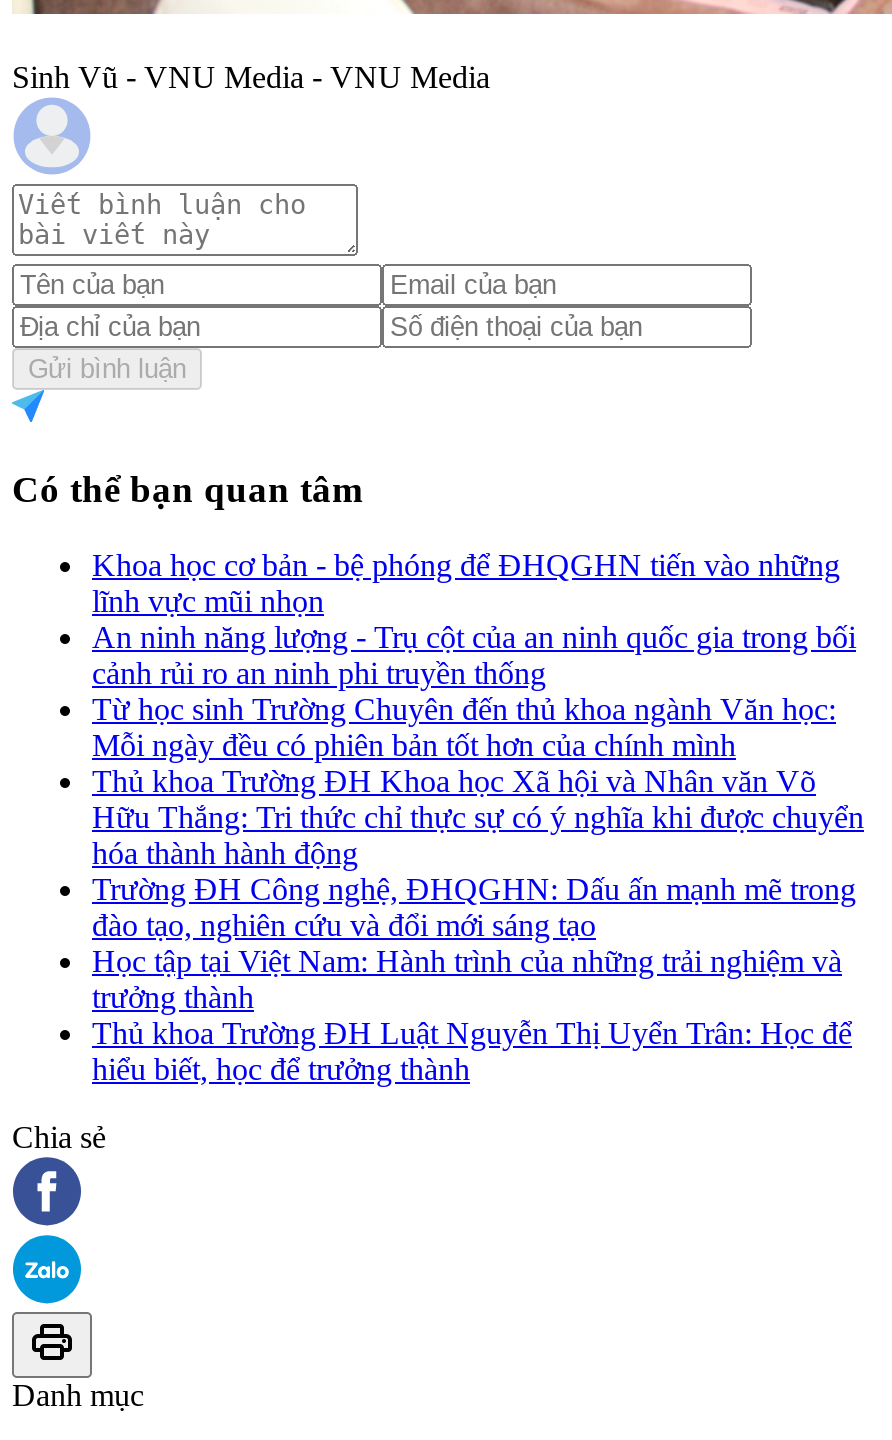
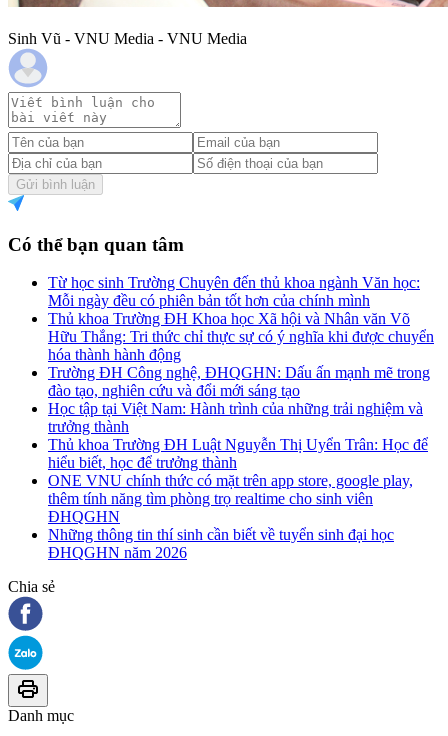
[92,548,856,690] Khoa học cơ bản - bệ phóng để ĐHQGHN tiến vào những | lĩnh vực mũi nhọn | An ninh năng lượng - Trụ cột của an ninh quốc gia trong bối | cảnh rủi ro an ninh phi truyền thống -> none
moved [92,692,864,1086] -> [48,274,434,471]: Từ học sinh Trường Chuyên đến thủ khoa ngành Văn học: | Mỗi ngày đều có phiên bản tốt hơn của chính mình | Thủ khoa Trường ĐH Khoa học Xã hội và Nhân văn Võ | ... | Thủ khoa Trường ĐH Luật Nguyễn Thị Uyển Trân: Học để | hiểu biết, học để trưởng thành
none -> [48,472,413,561] ONE VNU chính thức có mặt trên app store, google play, | thêm tính năng tìm phòng trọ realtime cho sinh viên | ĐHQGHN | Những thông tin thí sinh cần biết về tuyển sinh đại học | ĐHQGHN năm 2026

